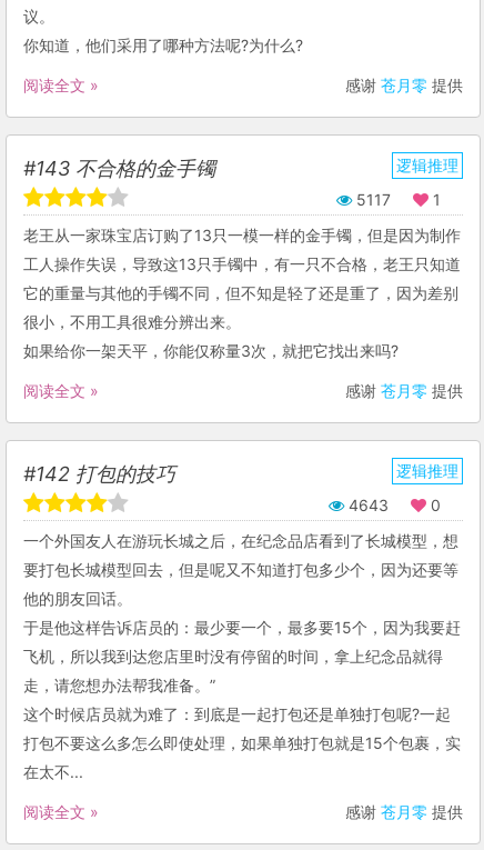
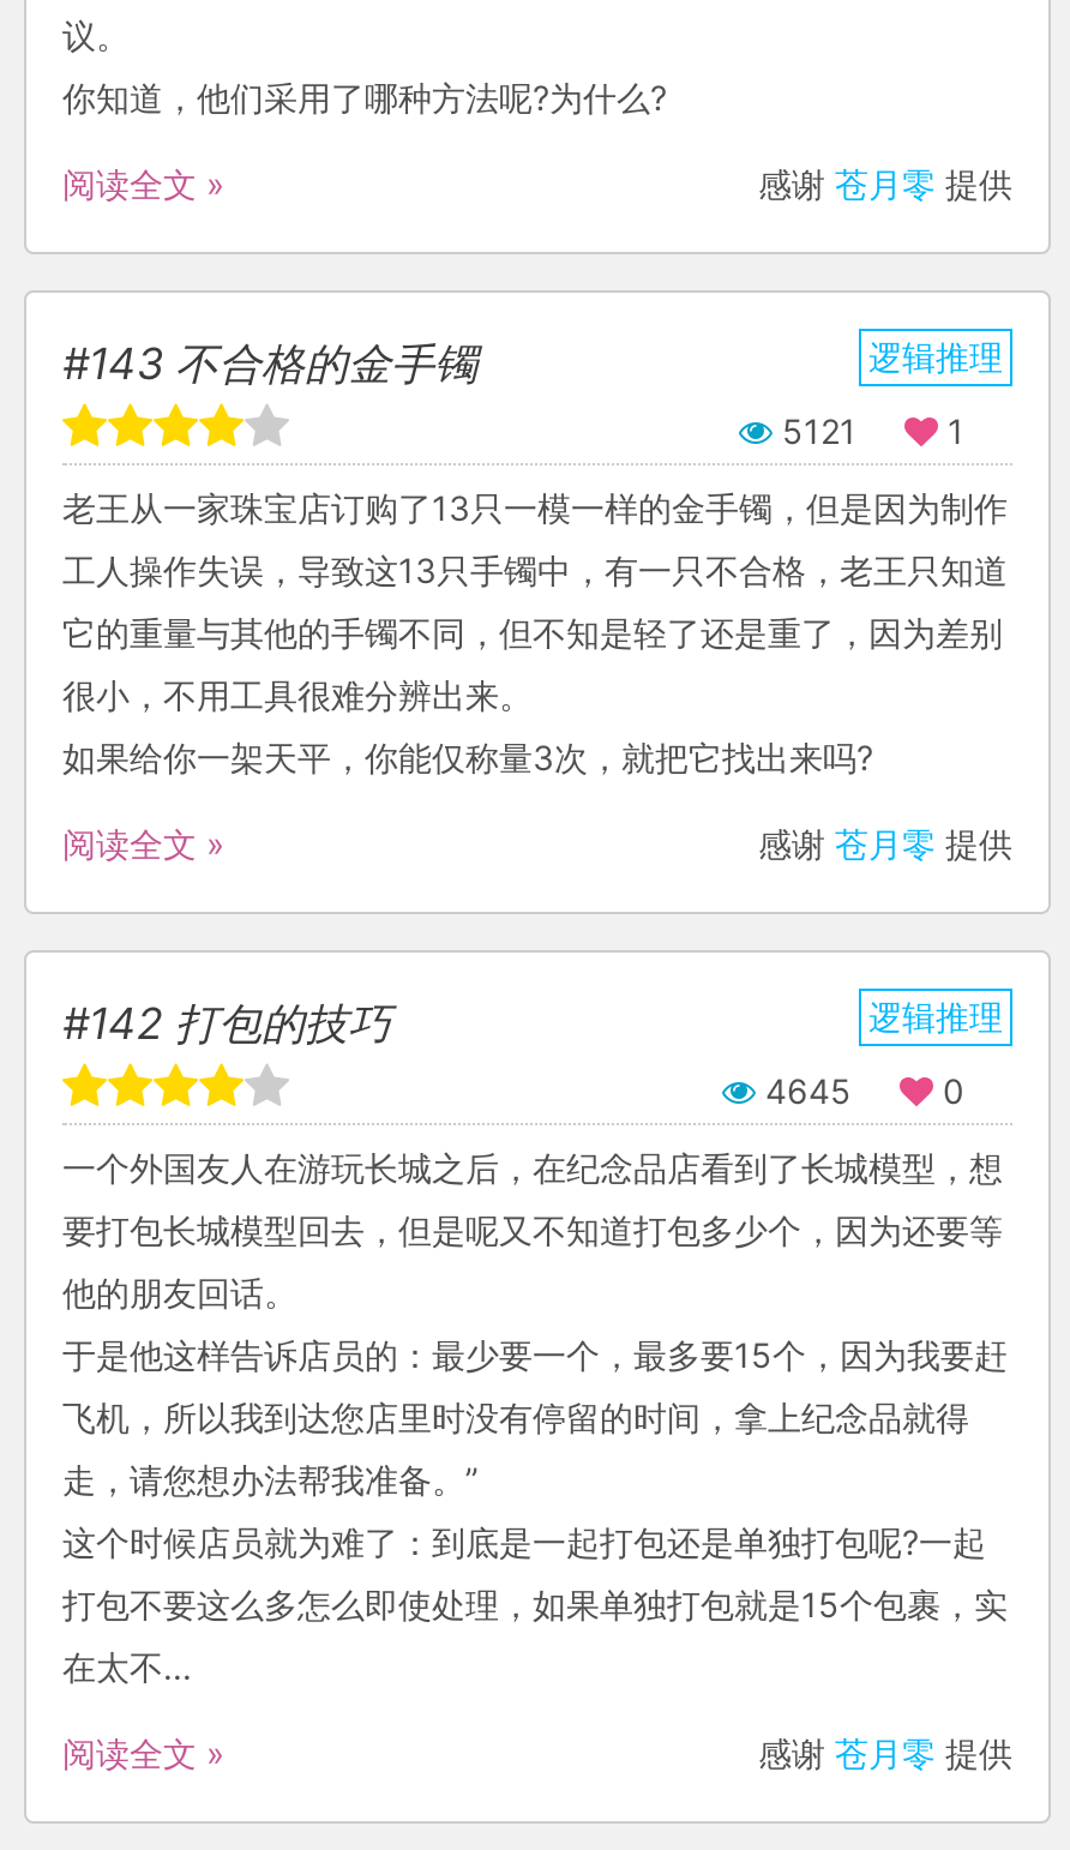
[356,190,391,209] 5117 -> [782,410,856,451] 5121
[349,496,389,514] 4643 -> [765,1070,852,1111] 4645

